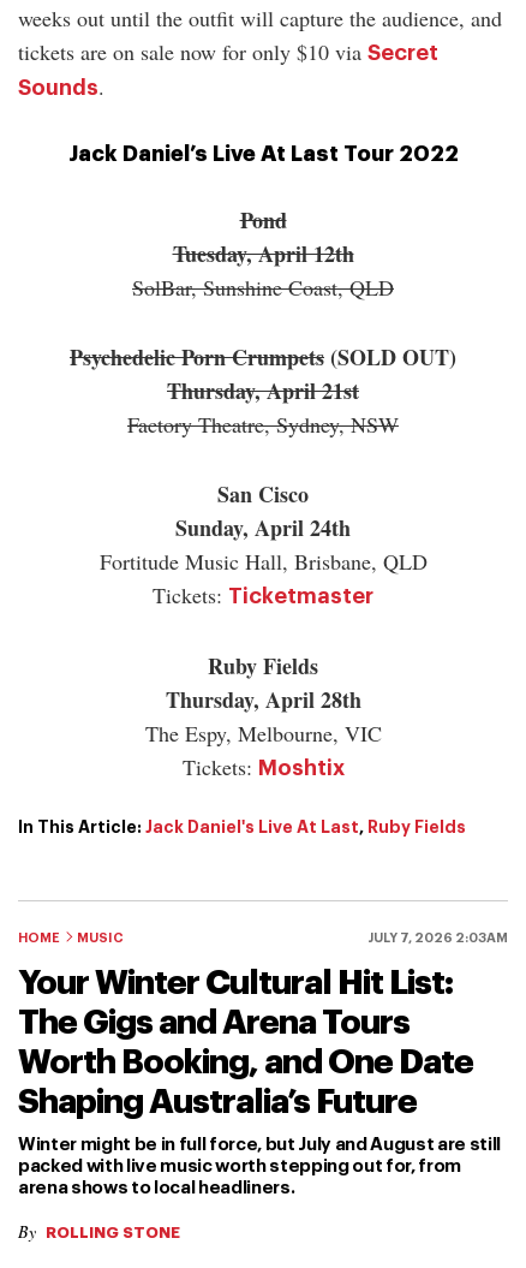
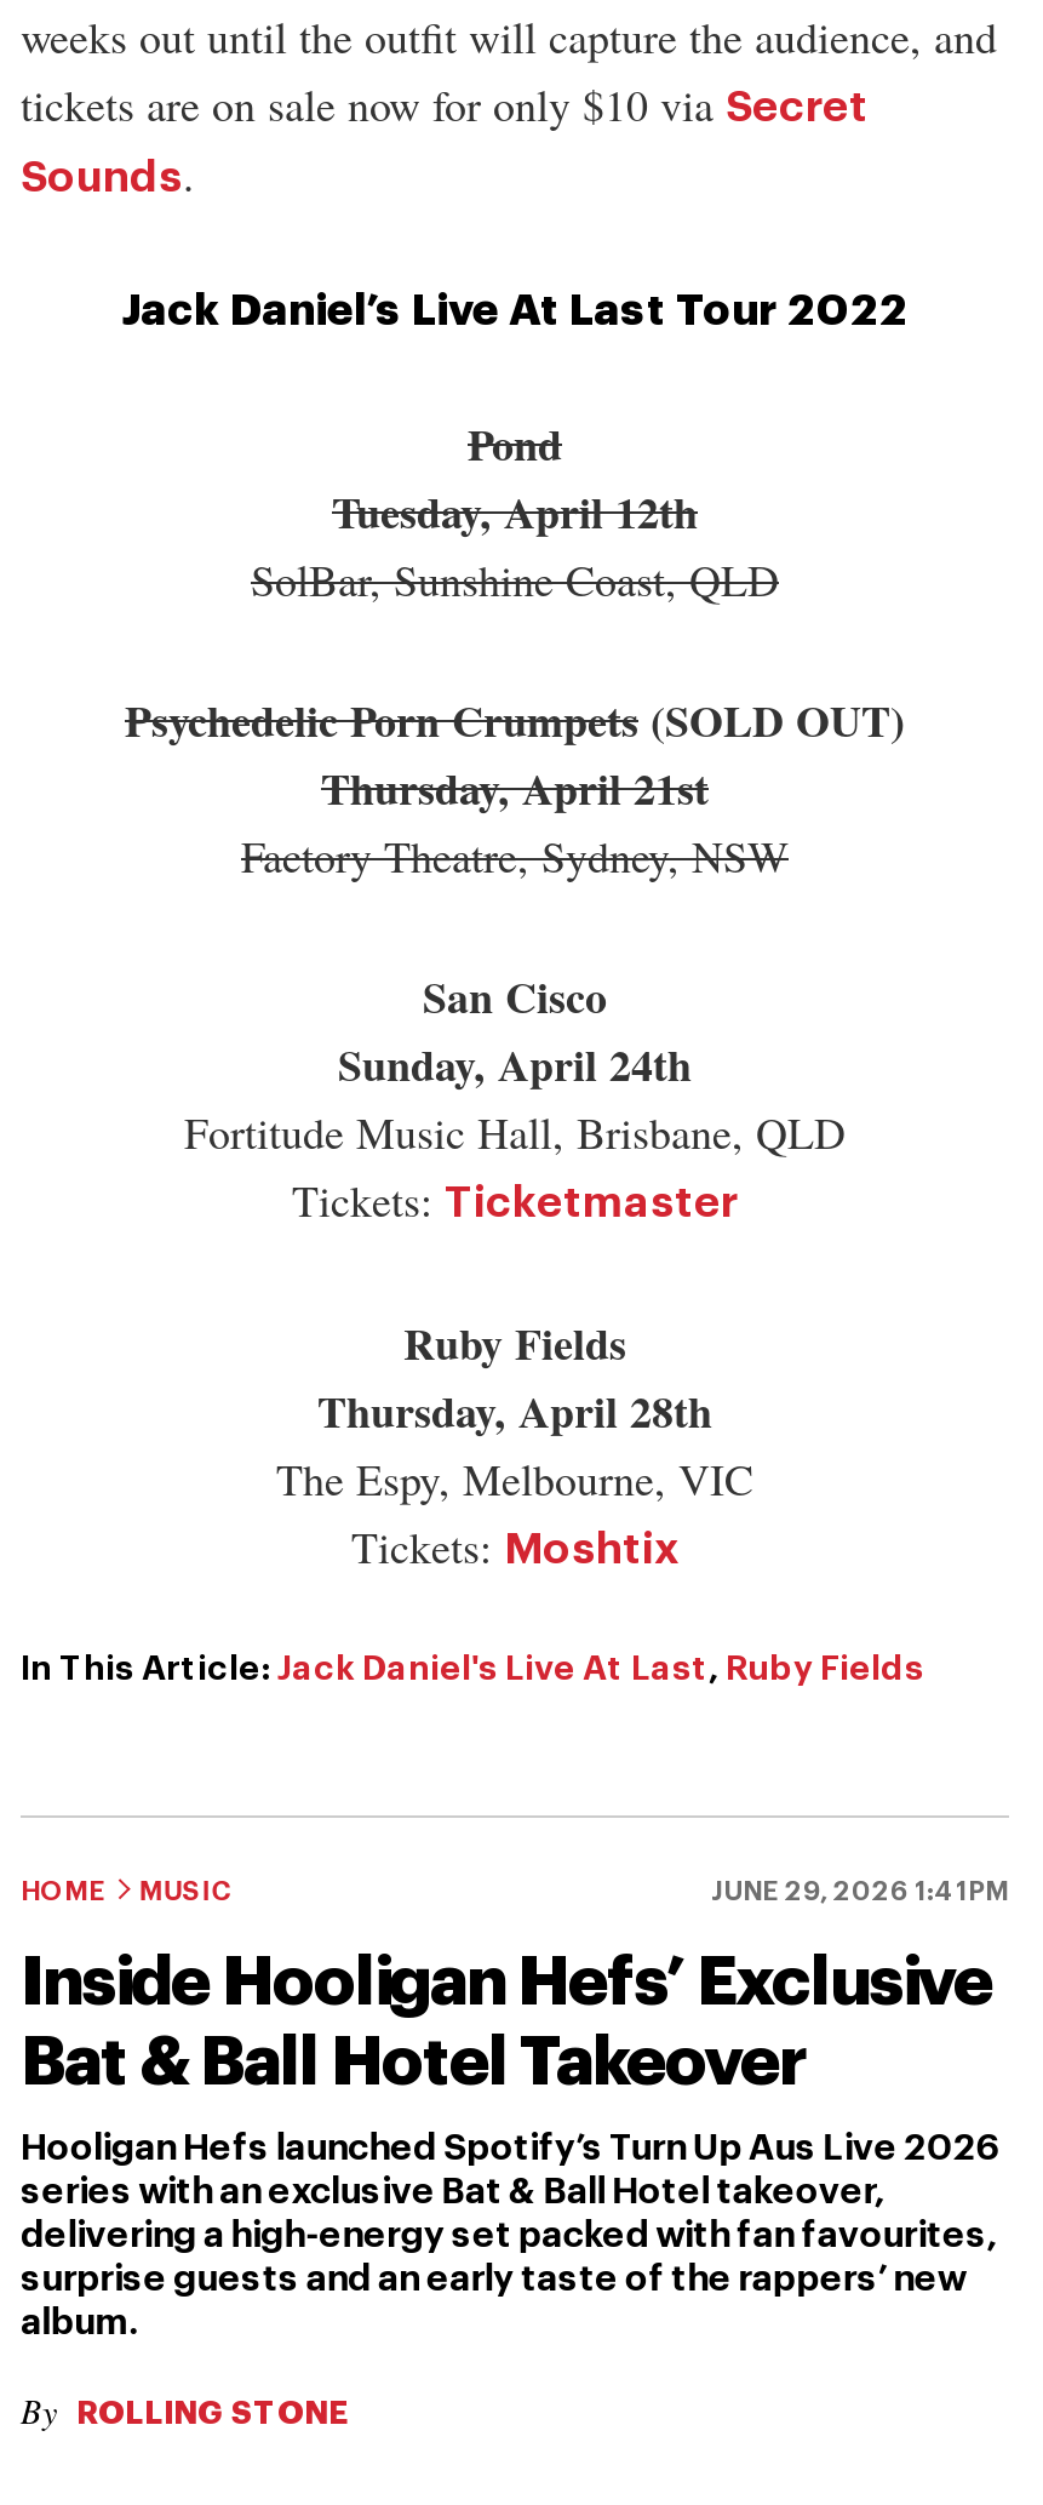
[367,931,508,945] JULY 7, 2026 2:03AM -> [711,1878,1009,1905] JUNE 29, 2026 1:41PM
[18,966,473,1119] Your Winter Cultural Hit List: | The Gigs and Arena Tours | Worth Booking, and One Date | Shaping Australia’s Future -> [21,1948,992,2096] Inside Hooligan Hefs’ Exclusive | Bat & Ball Hotel Takeover
[18,1136,501,1197] Winter might be in full force, but July and August are still | packed with live music worth stepping out for, from | arena shows to local headliners. -> [21,2130,1000,2341] Hooligan Hefs launched Spotify’s Turn Up Aus Live 2026 | series with an exclusive Bat & Ball Hotel takeover, | delivering a high-energy set packed with fan favourites, | surprise guests and an early taste of the rappers’ new | album.

